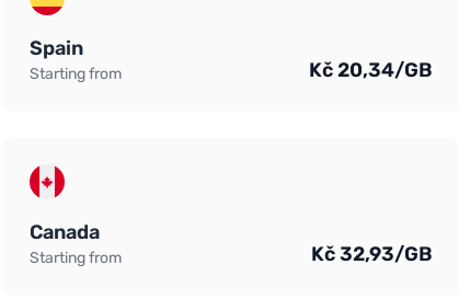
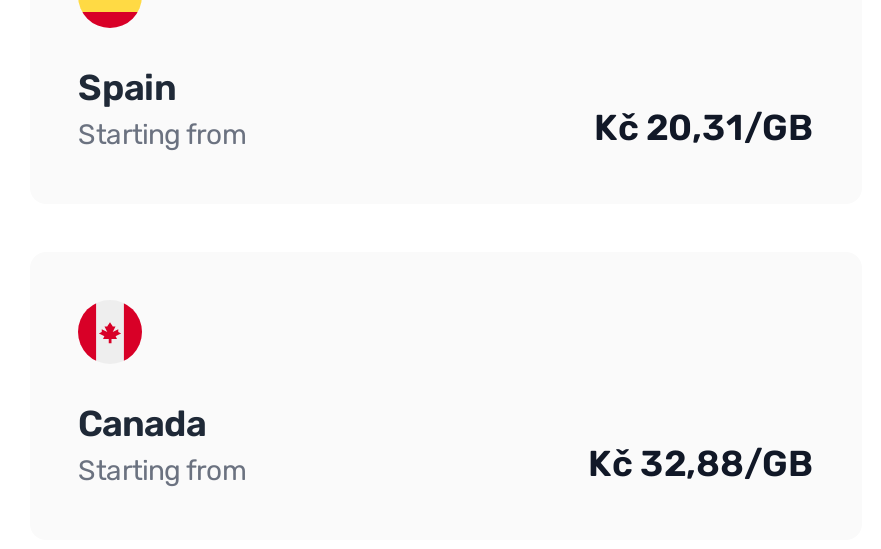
[309,58,433,82] Kč 20,34/GB -> [594,106,814,150] Kč 20,31/GB
[311,242,433,266] Kč 32,93/GB -> [588,442,814,486] Kč 32,88/GB

